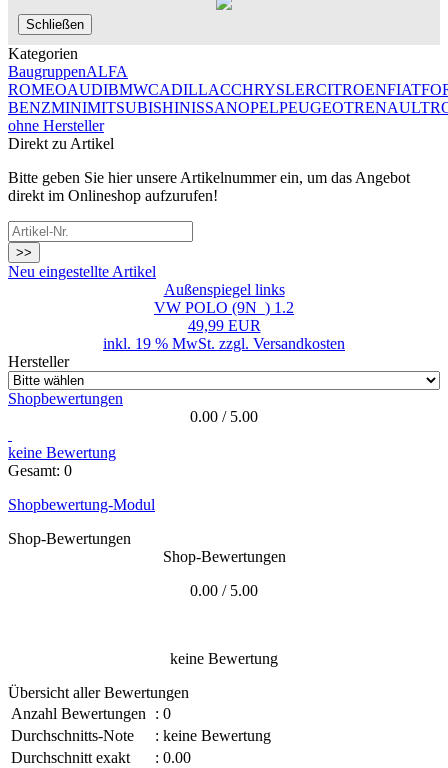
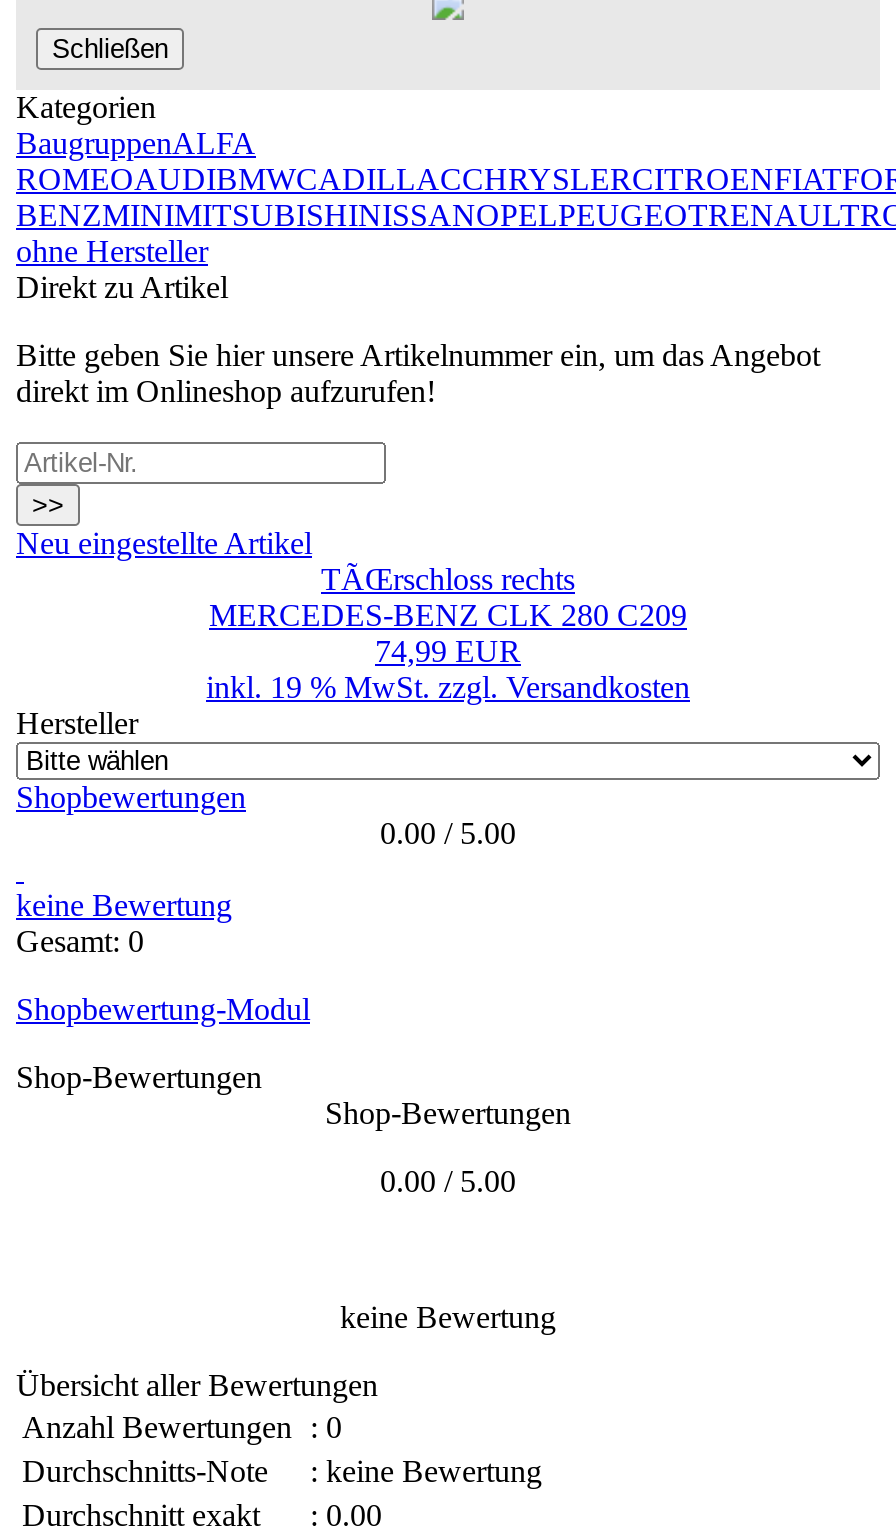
[154,281,294,334] Außenspiegel links | VW POLO (9N_) 1.2 | 49,99 EUR -> [209,562,687,668] TÃŒrschloss rechts | MERCEDES-BENZ CLK 280 C209 | 74,99 EUR

